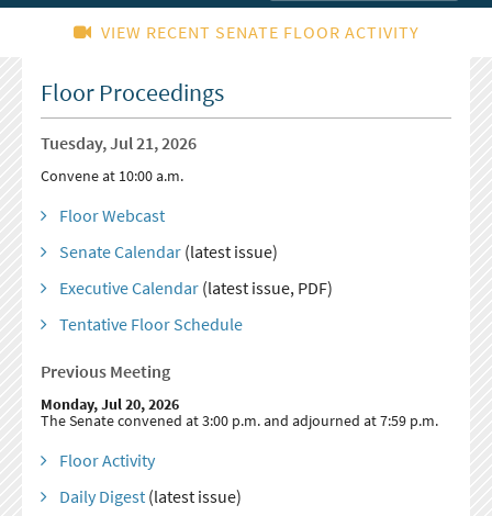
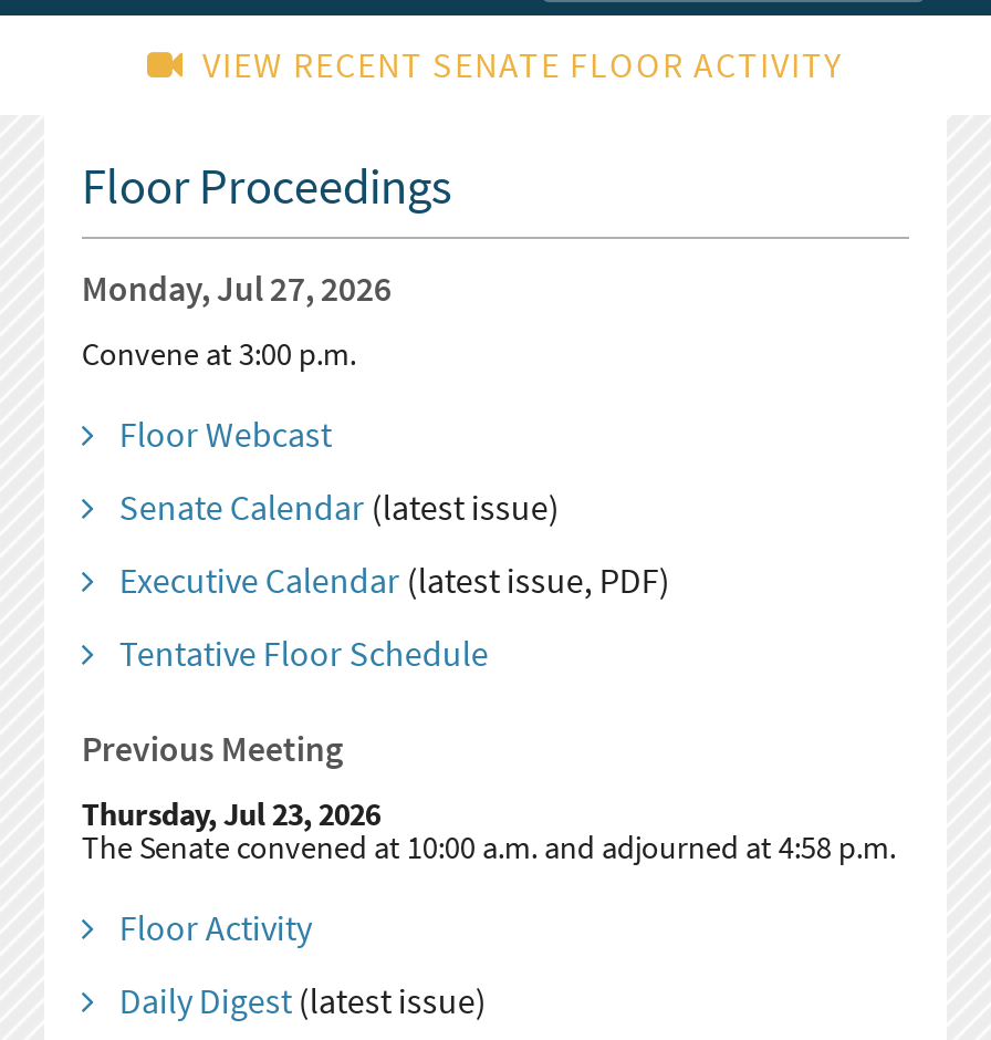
[40,132,196,154] Tuesday, Jul 21, 2026 -> [81,266,391,310] Monday, Jul 27, 2026
[40,166,183,186] Convene at 10:00 a.m. -> [81,334,356,374] Convene at 3:00 p.m.
[40,394,179,414] Monday, Jul 20, 2026 -> [81,794,380,834] Thursday, Jul 23, 2026
[40,411,438,430] The Senate convened at 3:00 p.m. and adjourned at 7:59 p.m. -> [81,828,895,867] The Senate convened at 10:00 a.m. and adjourned at 4:58 p.m.

